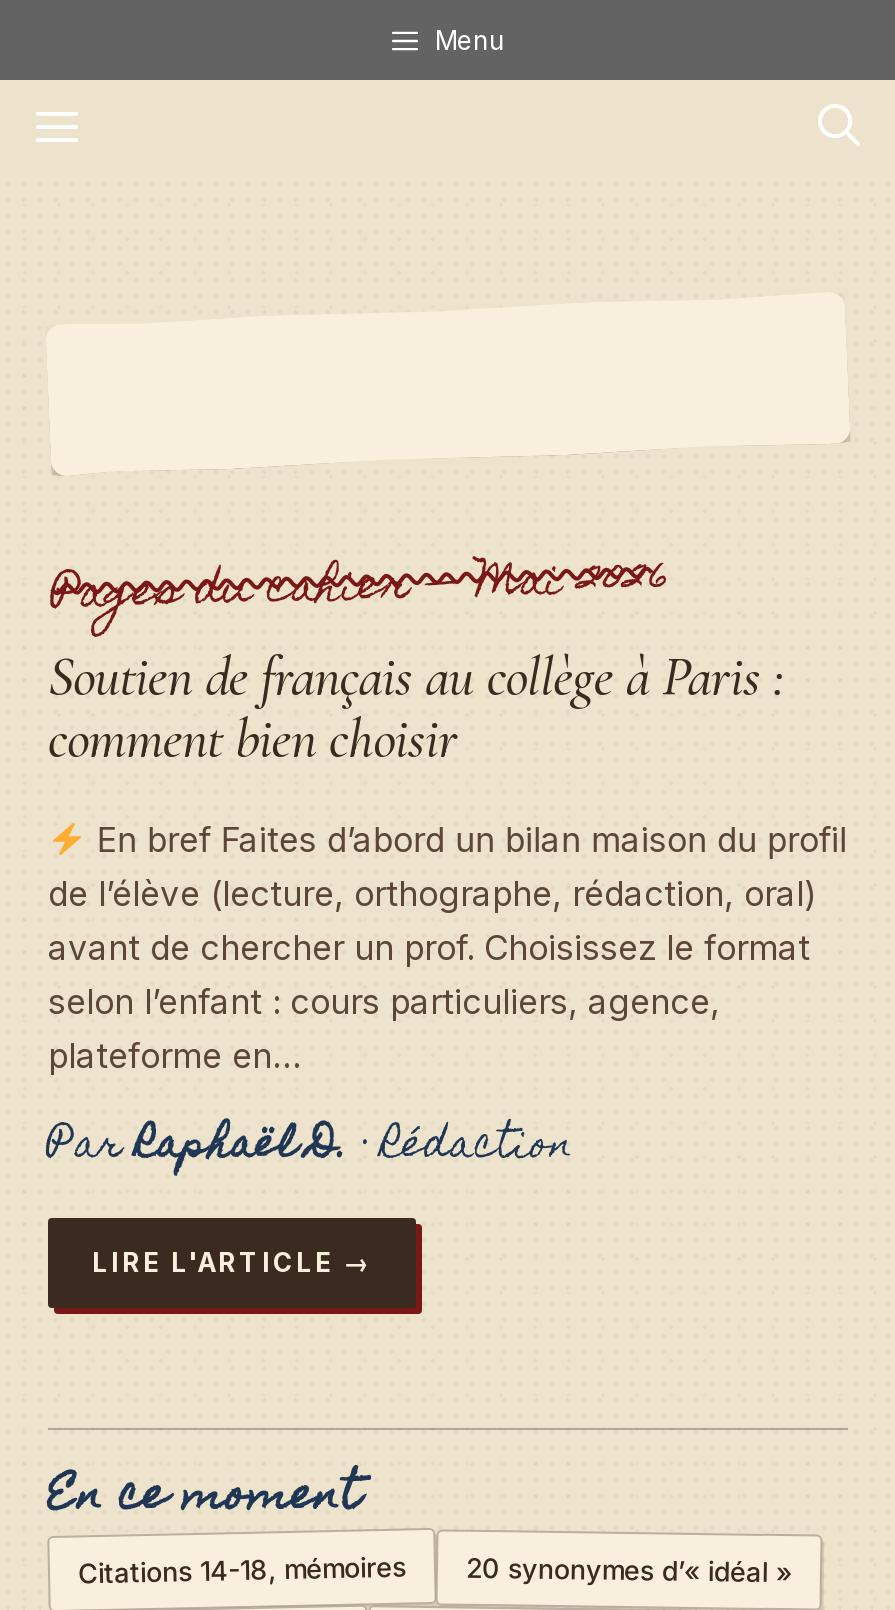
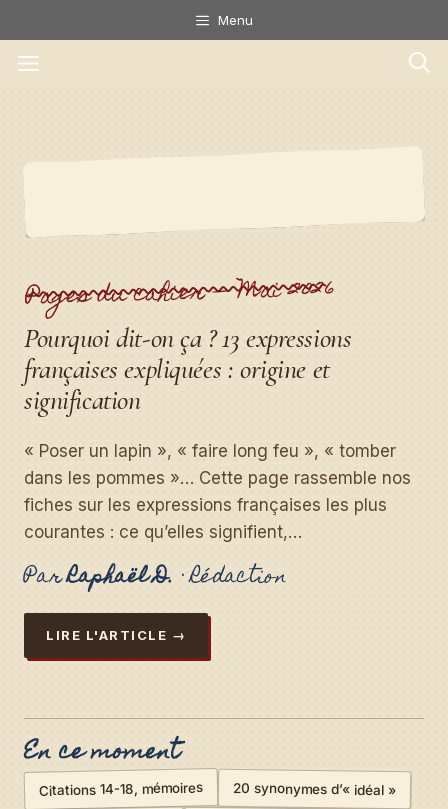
[48,642,784,772] Soutien de français au collège à Paris : | comment bien choisir -> [24,321,351,417] Pourquoi dit-on ça ? 13 expressions | françaises expliquées : origine et | signification
[48,820,847,1076] En bref Faites d’abord un bilan maison du profil | de l’élève (lecture, orthographe, rédaction, oral) | avant de chercher un prof. Choisissez le format | selon l’enfant : cours particuliers, agence, | plateforme en… -> [24,441,411,542] « Poser un lapin », « faire long feu », « tomber | dans les pommes »… Cette page rassemble nos | fiches sur les expressions françaises les plus | courantes : ce qu’elles signifient,…

